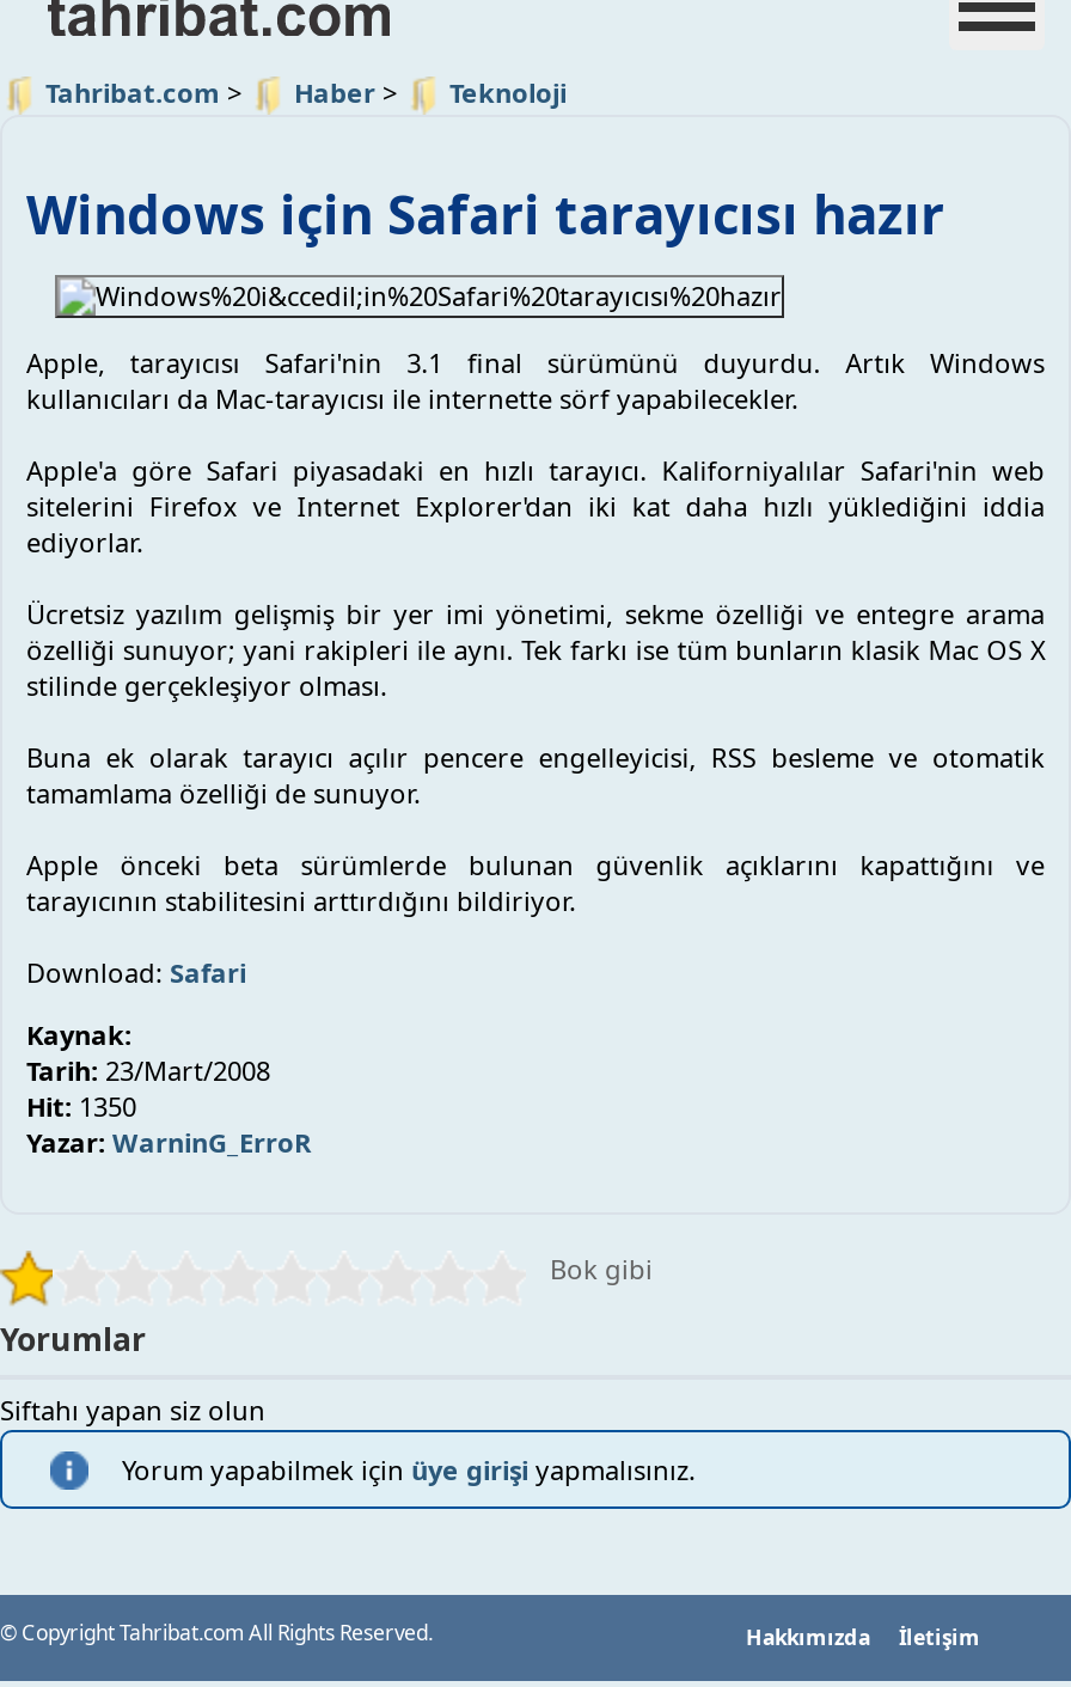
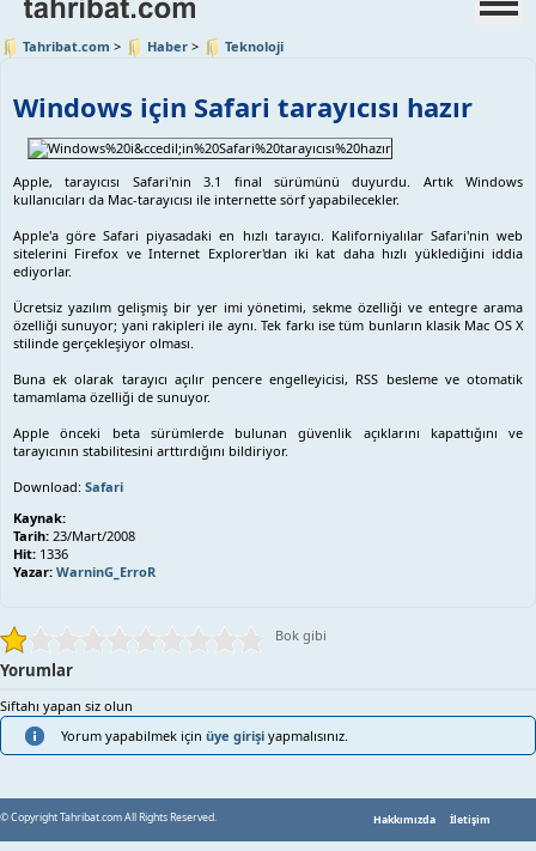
[26,1089,136,1125] Hit: 1350 -> [13,545,68,563] Hit: 1336

